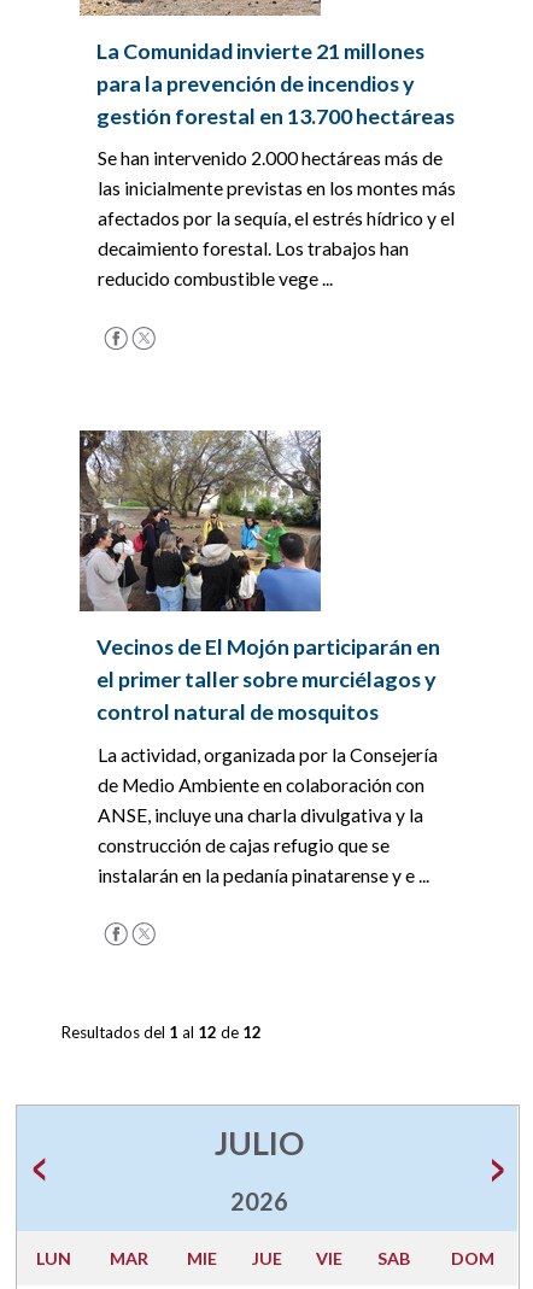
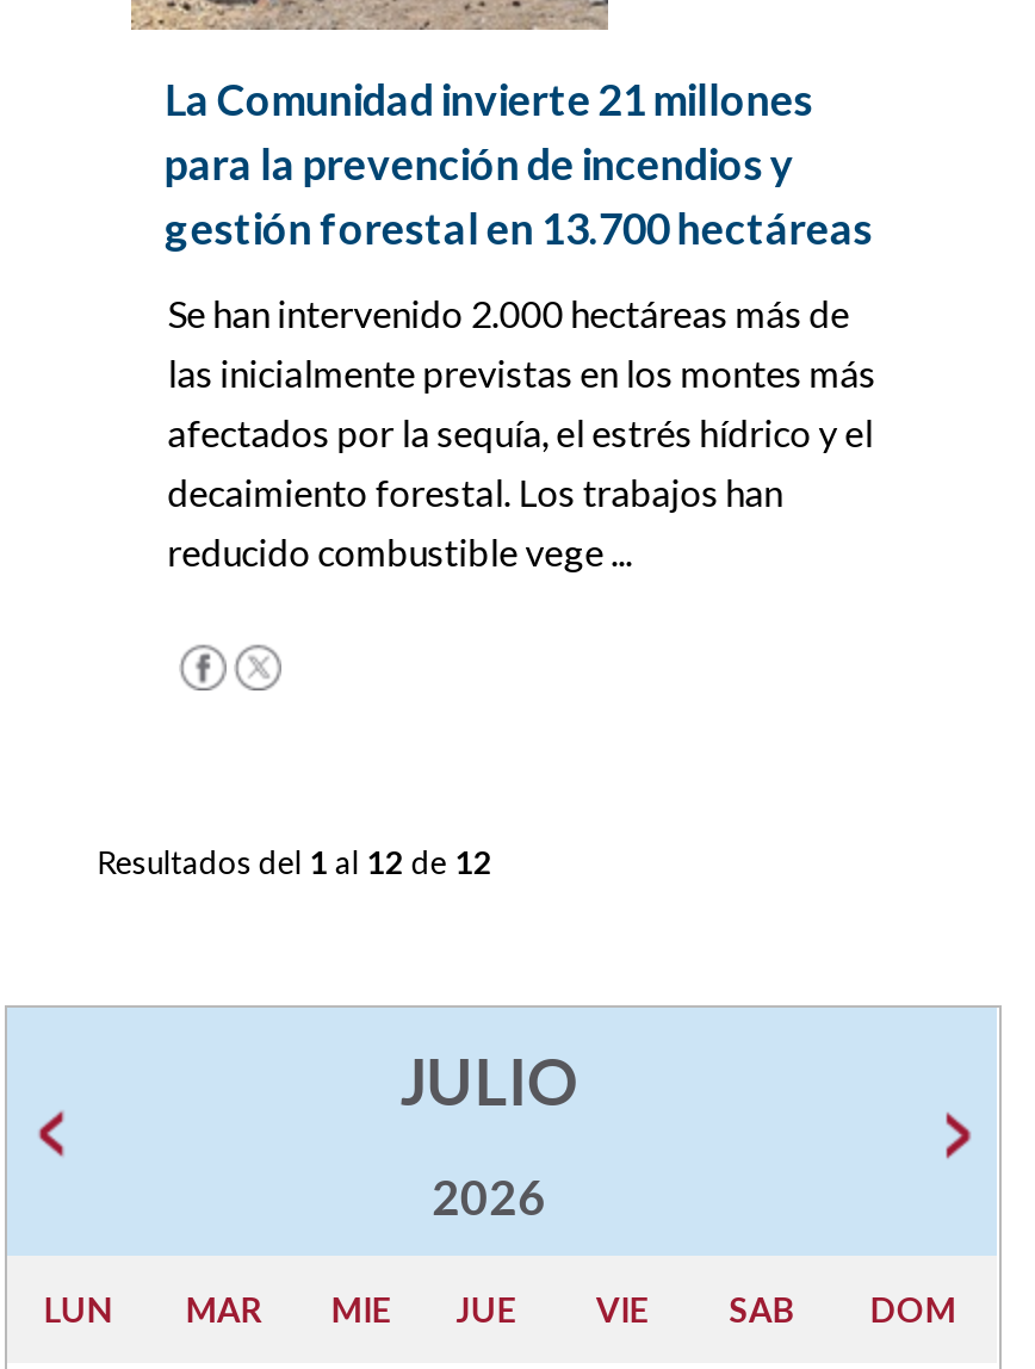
[78,429,440,886] [image] | Vecinos de El Mojón participarán en | el primer taller sobre murciélagos y | control natural de mosquitos | La actividad, organizada por la Consejería | de Medio Ambiente en colaboración con | ANSE, incluye una charla divulgativa y la | construcción de cajas refugio que se | instalarán en la pedanía pinatarense y e ... -> none

